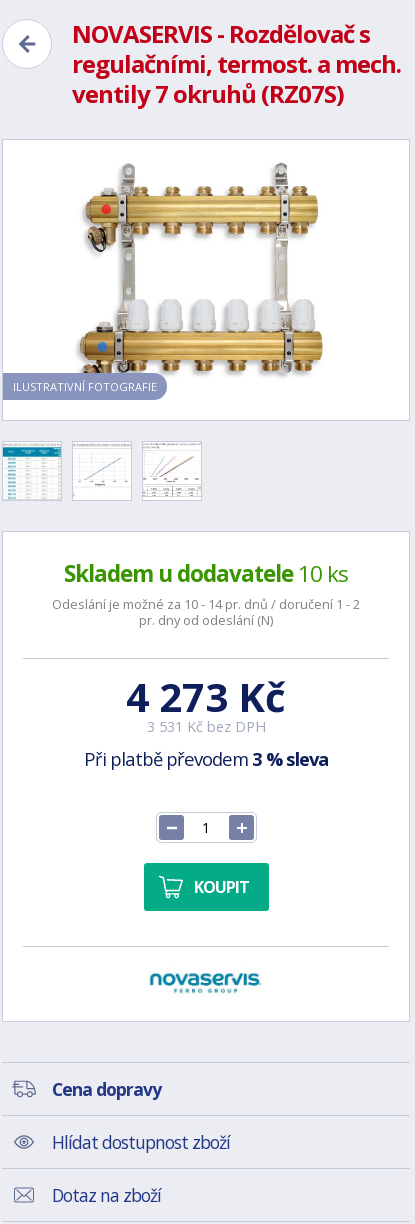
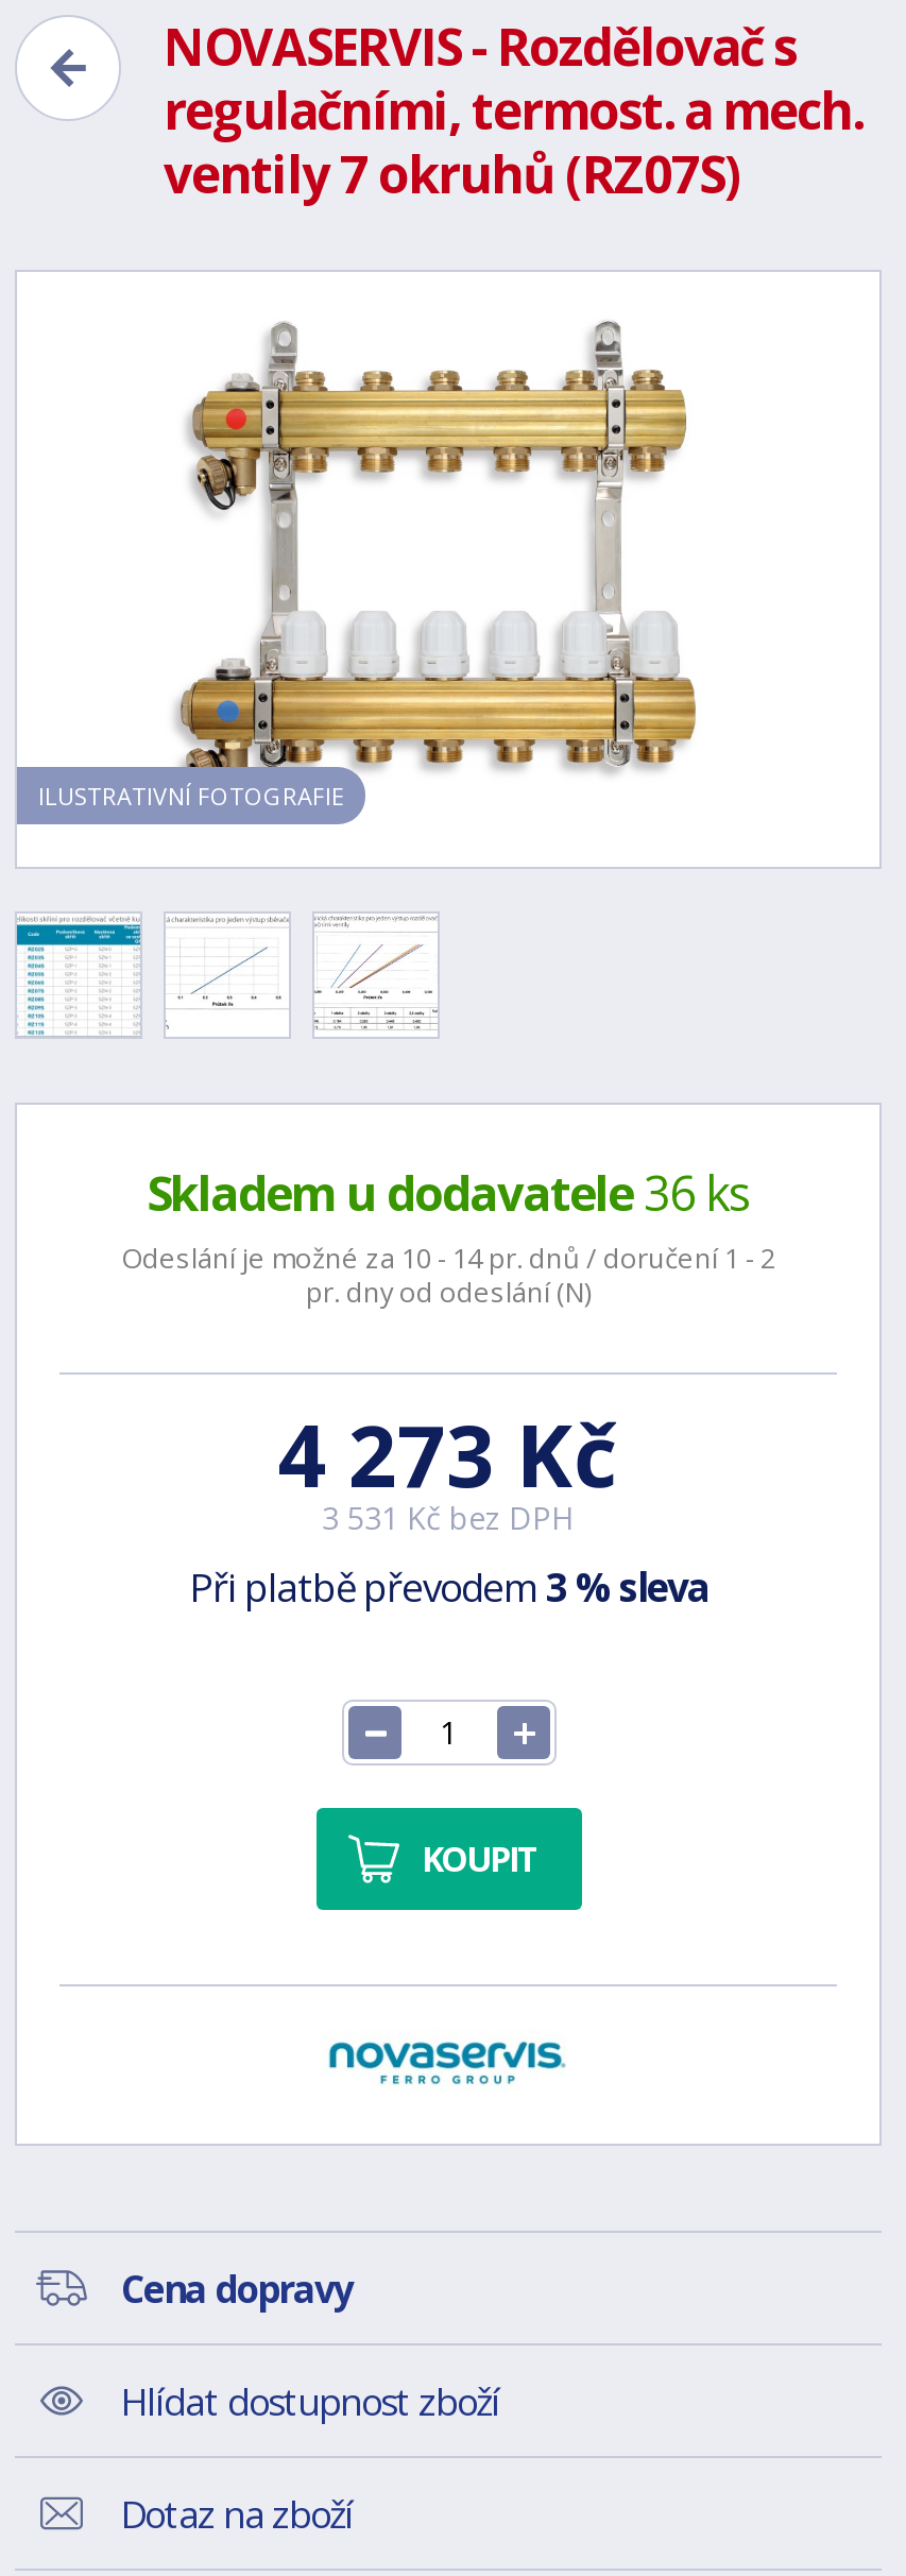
[64,558,348,589] Skladem u dodavatele 10 ks -> [147,1160,750,1226] Skladem u dodavatele 36 ks

